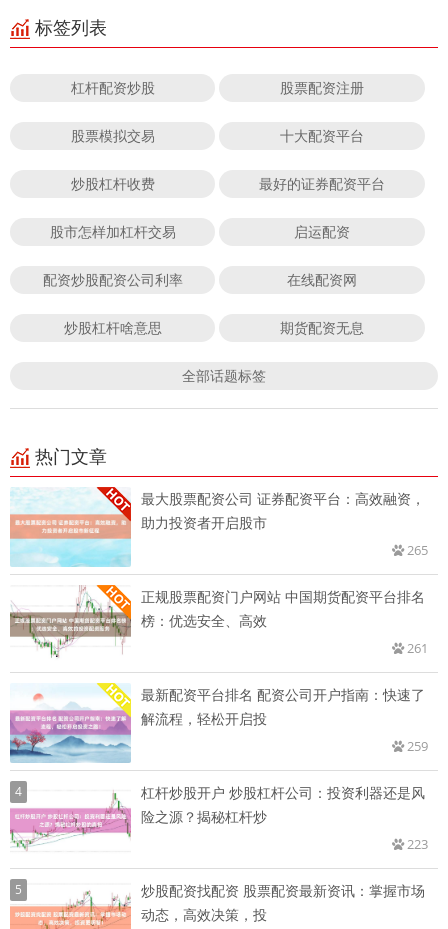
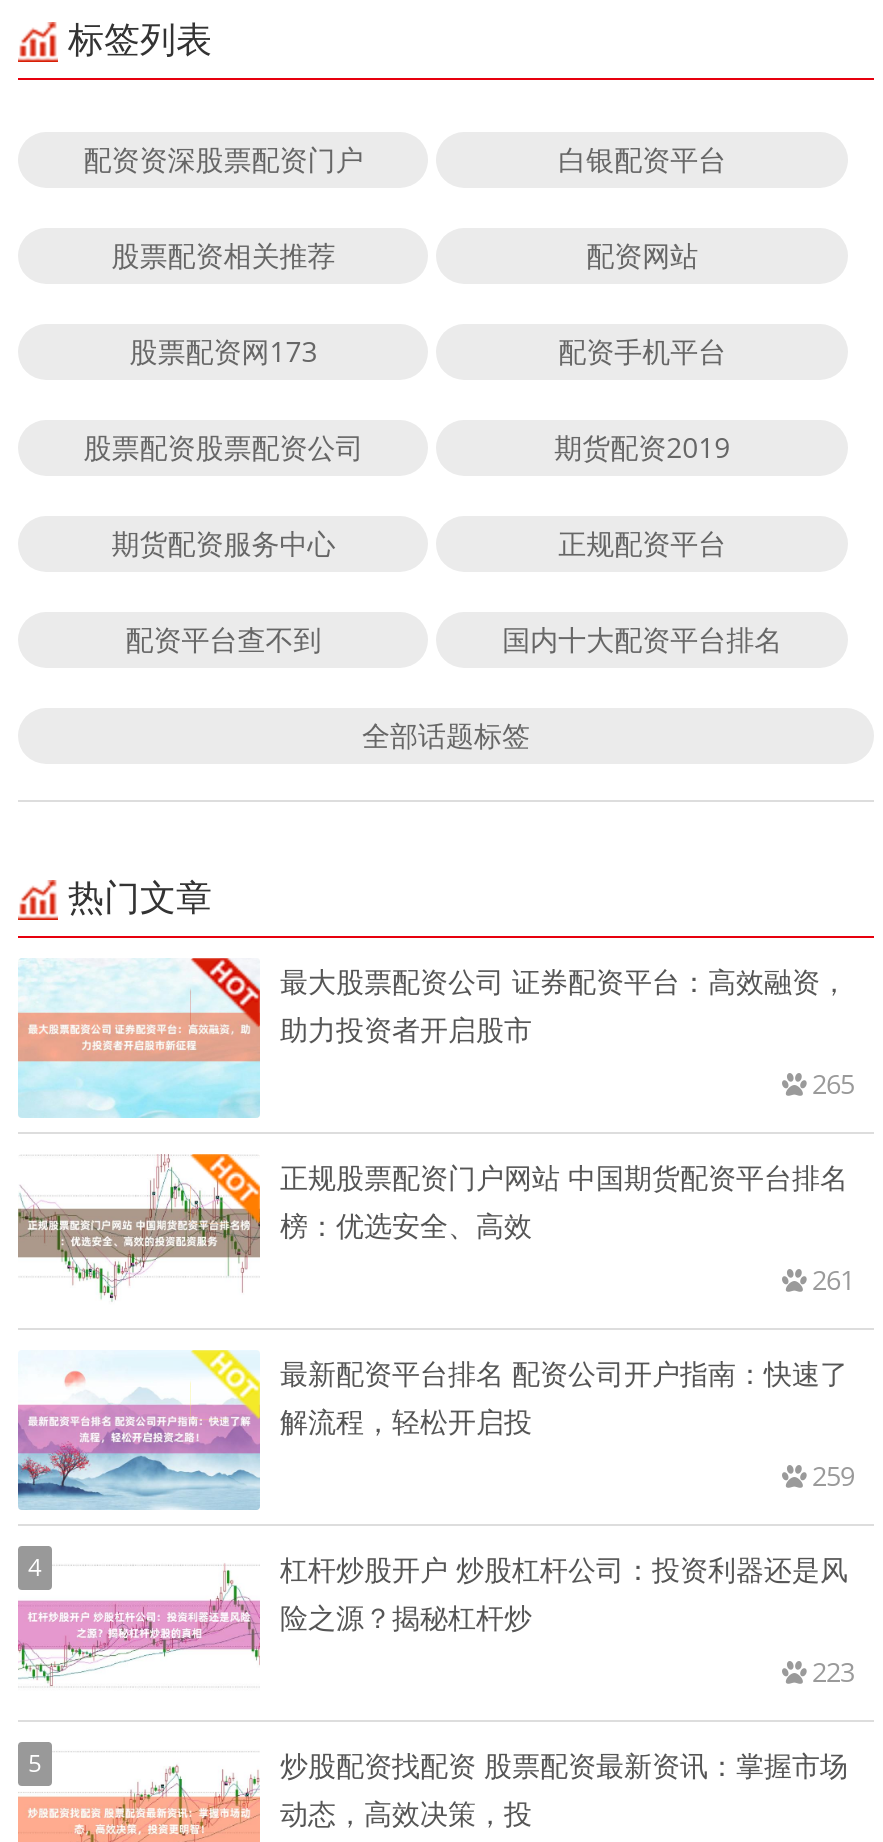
[71,78,364,97] 杠杆配资炒股 | 股票配资注册 -> [83,139,726,177] 配资资深股票配资门户 | 白银配资平台
[71,126,364,145] 股票模拟交易 | 十大配资平台 -> [111,235,698,273] 股票配资相关推荐 | 配资网站
[71,174,385,193] 炒股杠杆收费 | 最好的证券配资平台 -> [129,331,726,369] 股票配资网173 | 配资手机平台
[50,222,350,241] 股市怎样加杠杆交易 | 启运配资 -> [83,427,730,465] 股票配资股票配资公司 | 期货配资2019
[43,270,357,289] 配资炒股配资公司利率 | 在线配资网 -> [111,523,726,561] 期货配资服务中心 | 正规配资平台
[64,318,364,337] 炒股杠杆啥意思 | 期货配资无息 -> [125,619,782,657] 配资平台查不到 | 国内十大配资平台排名

